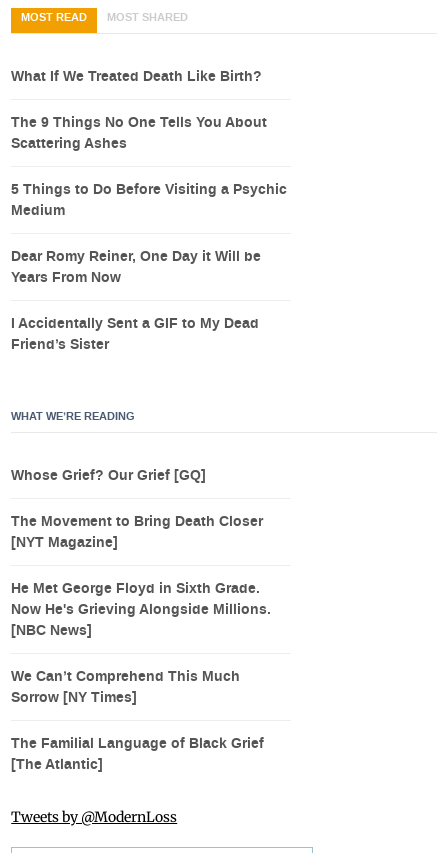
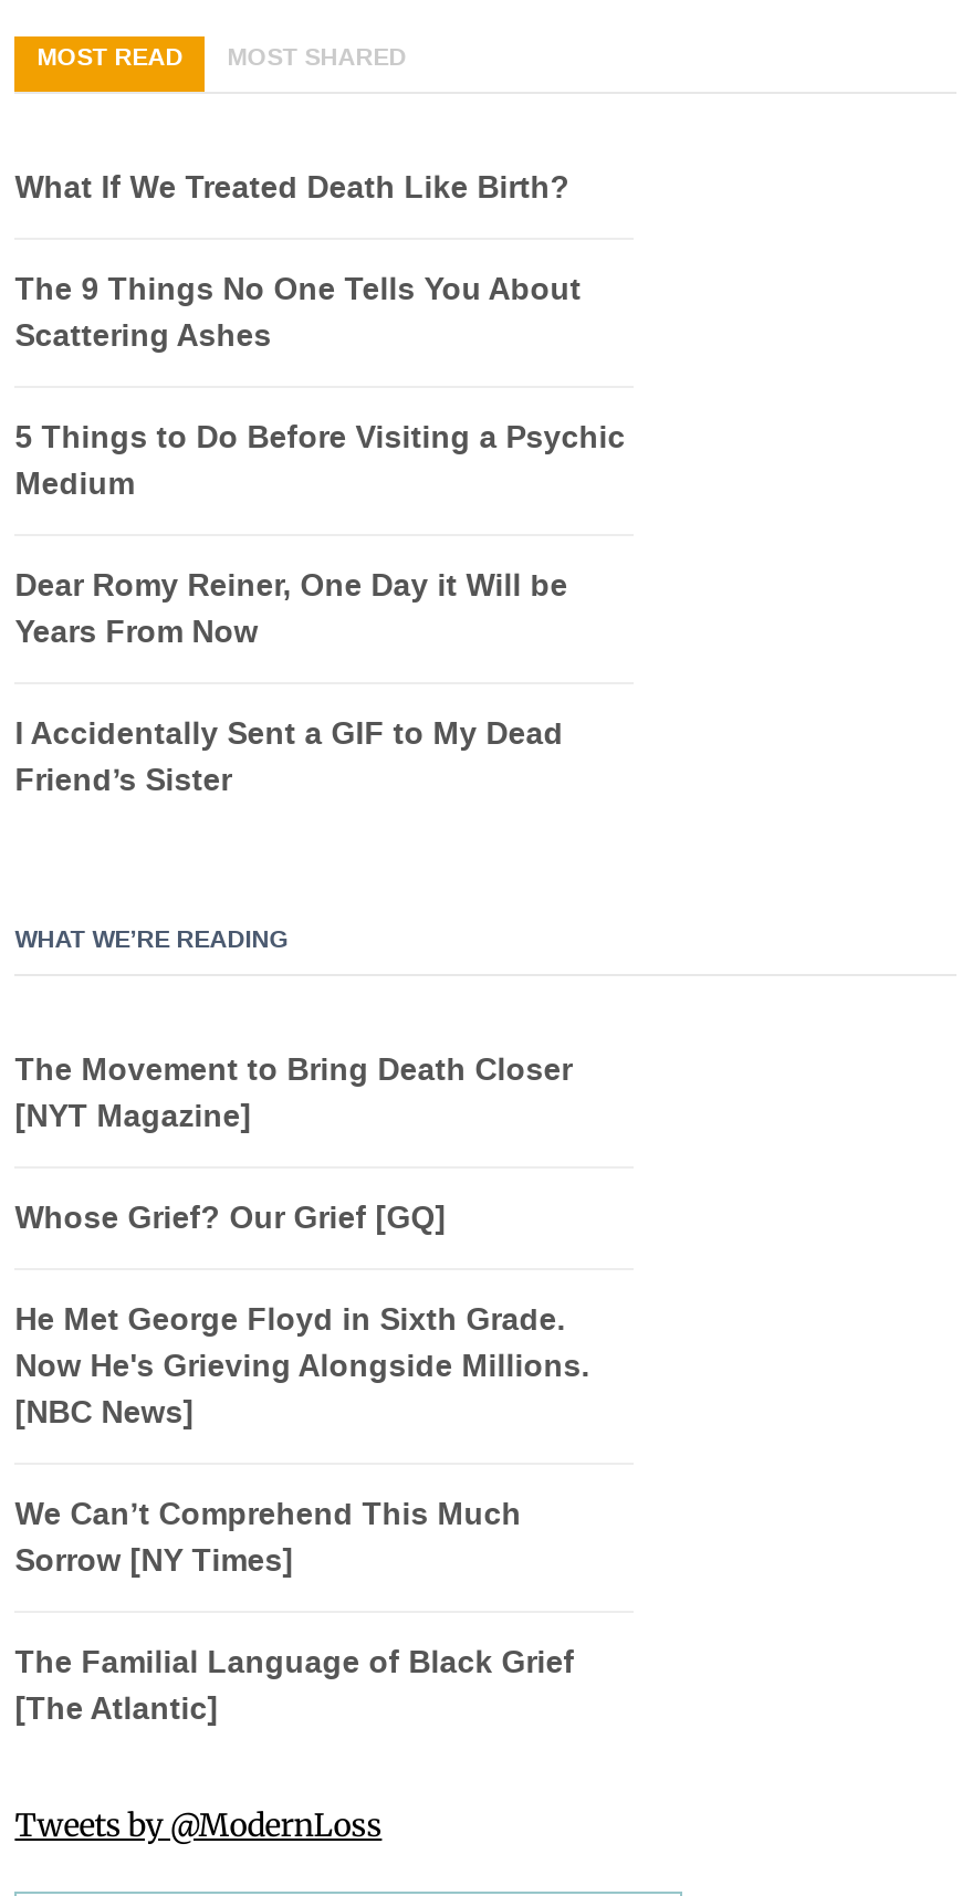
moved [11,466,206,486] -> [15,1198,446,1242]: Whose Grief? Our Grief [GQ]
moved [11,512,263,553] -> [15,1050,572,1140]: The Movement to Bring Death Closer | [NYT Magazine]

